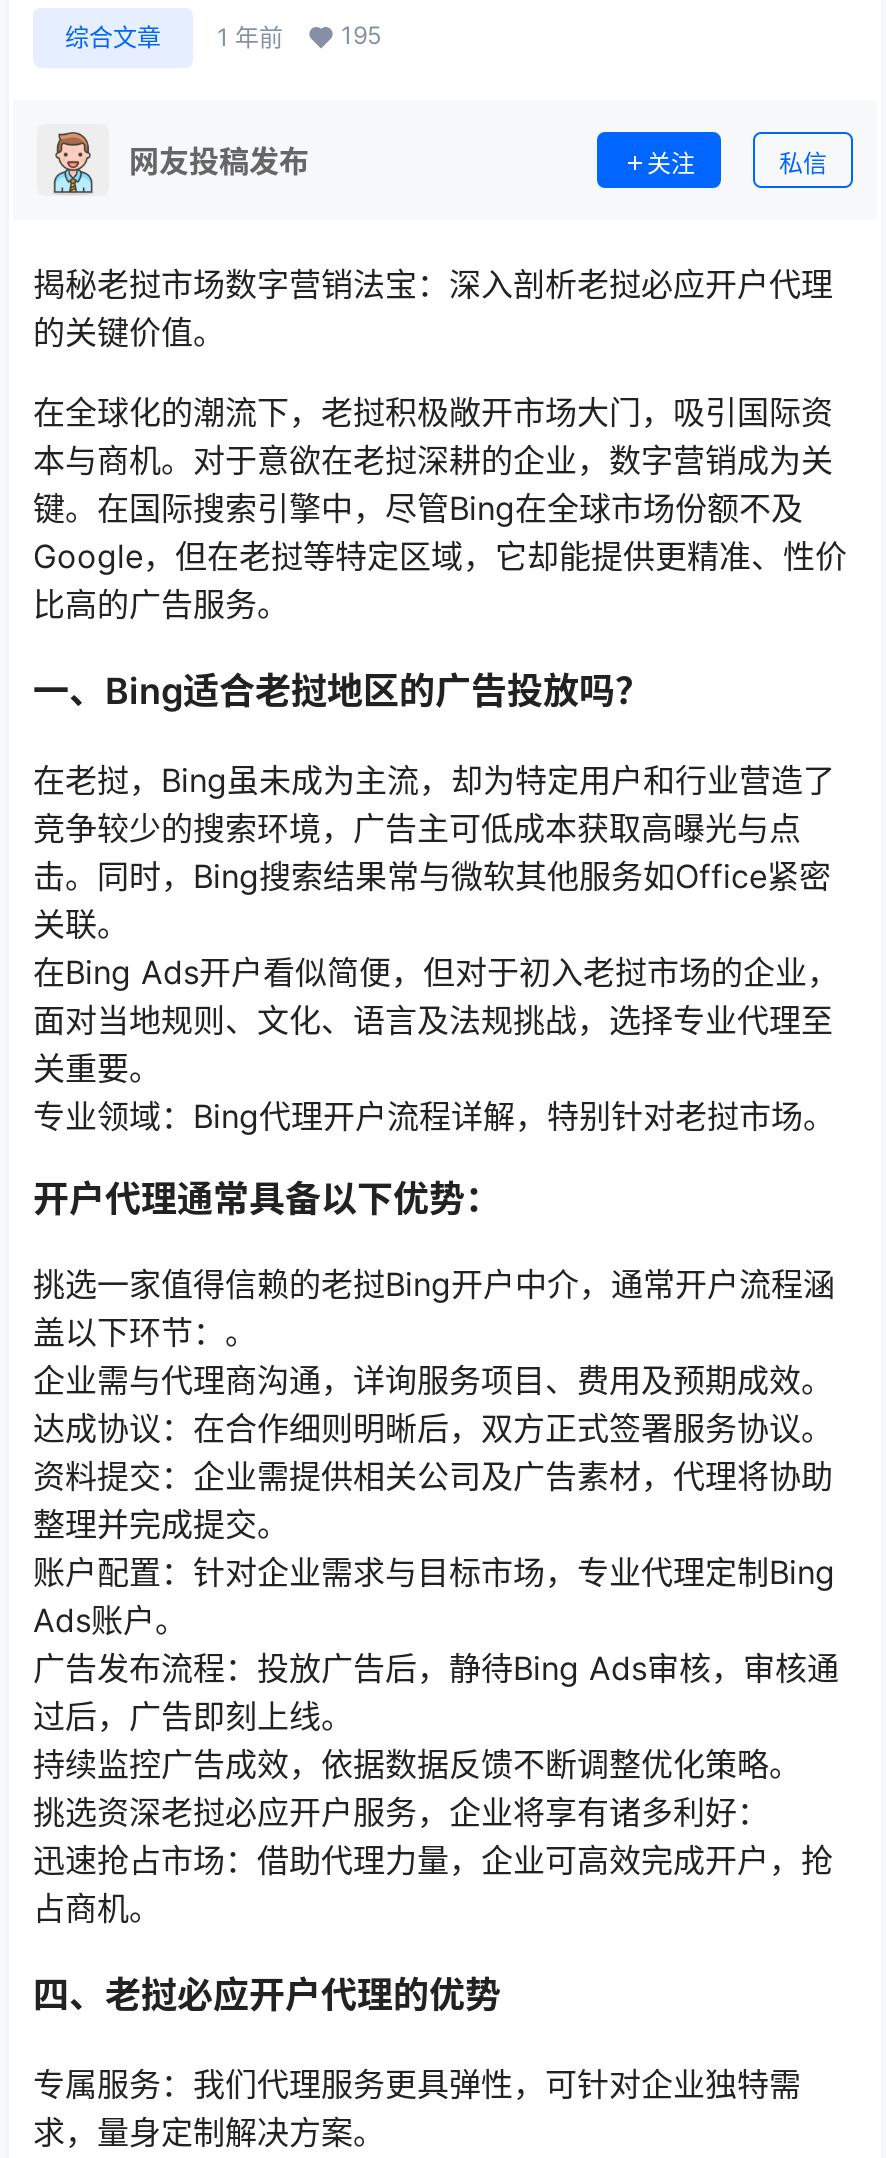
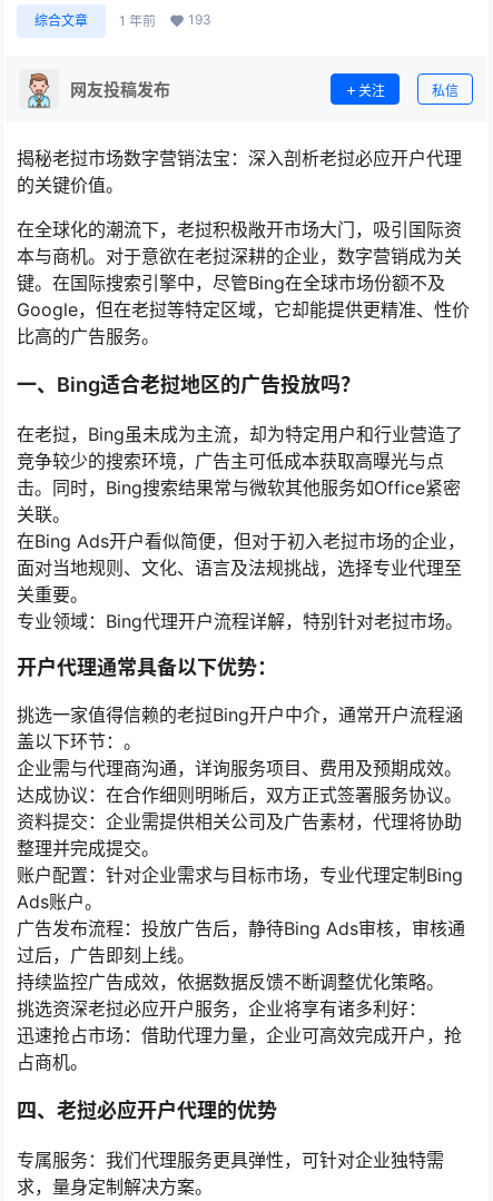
[65,20,381,52] 综合文章 1 年前 195 -> [34,11,211,29] 综合文章 1 年前 193

